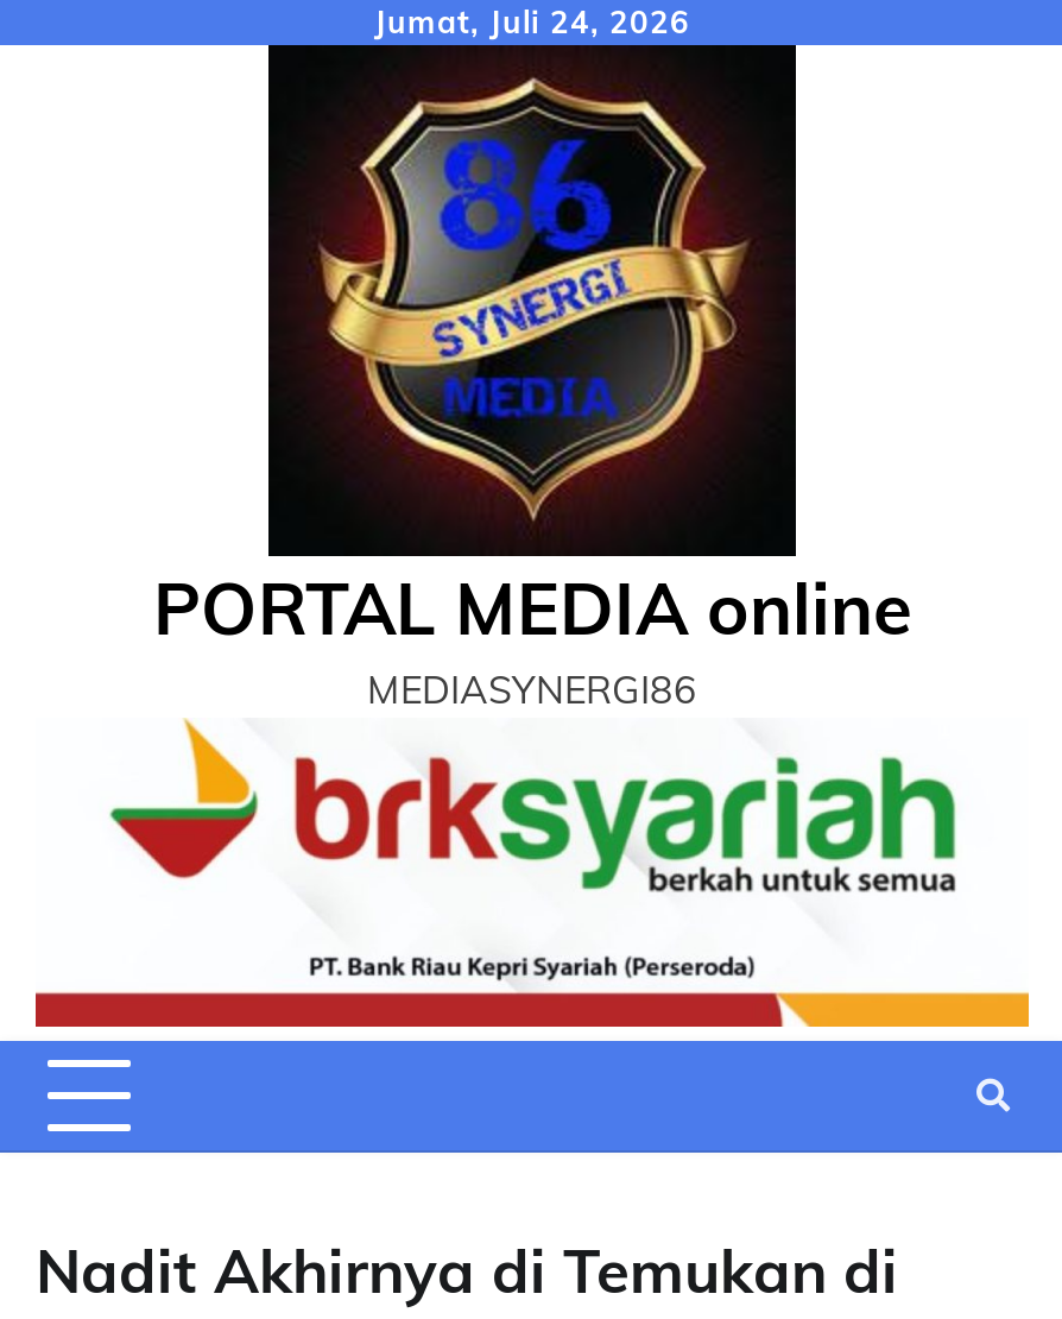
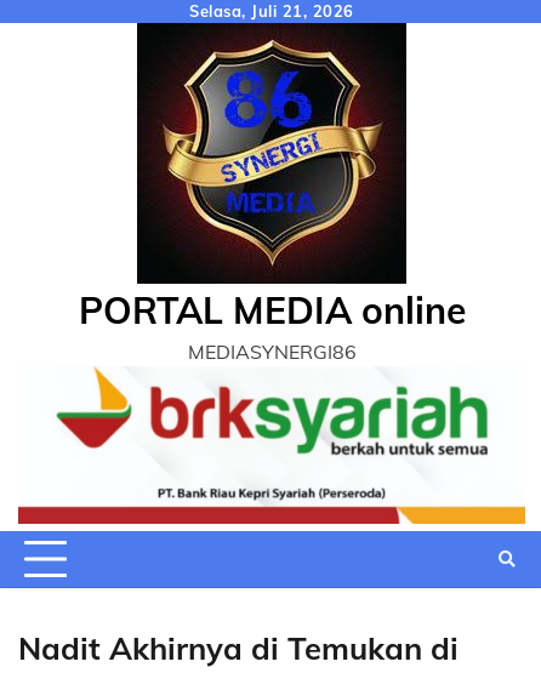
[374,2,690,40] Jumat, Juli 24, 2026 -> [189,1,354,21] Selasa, Juli 21, 2026

